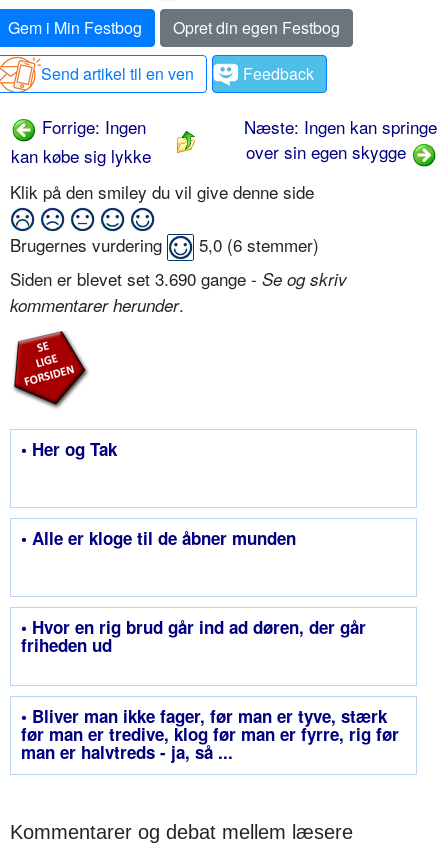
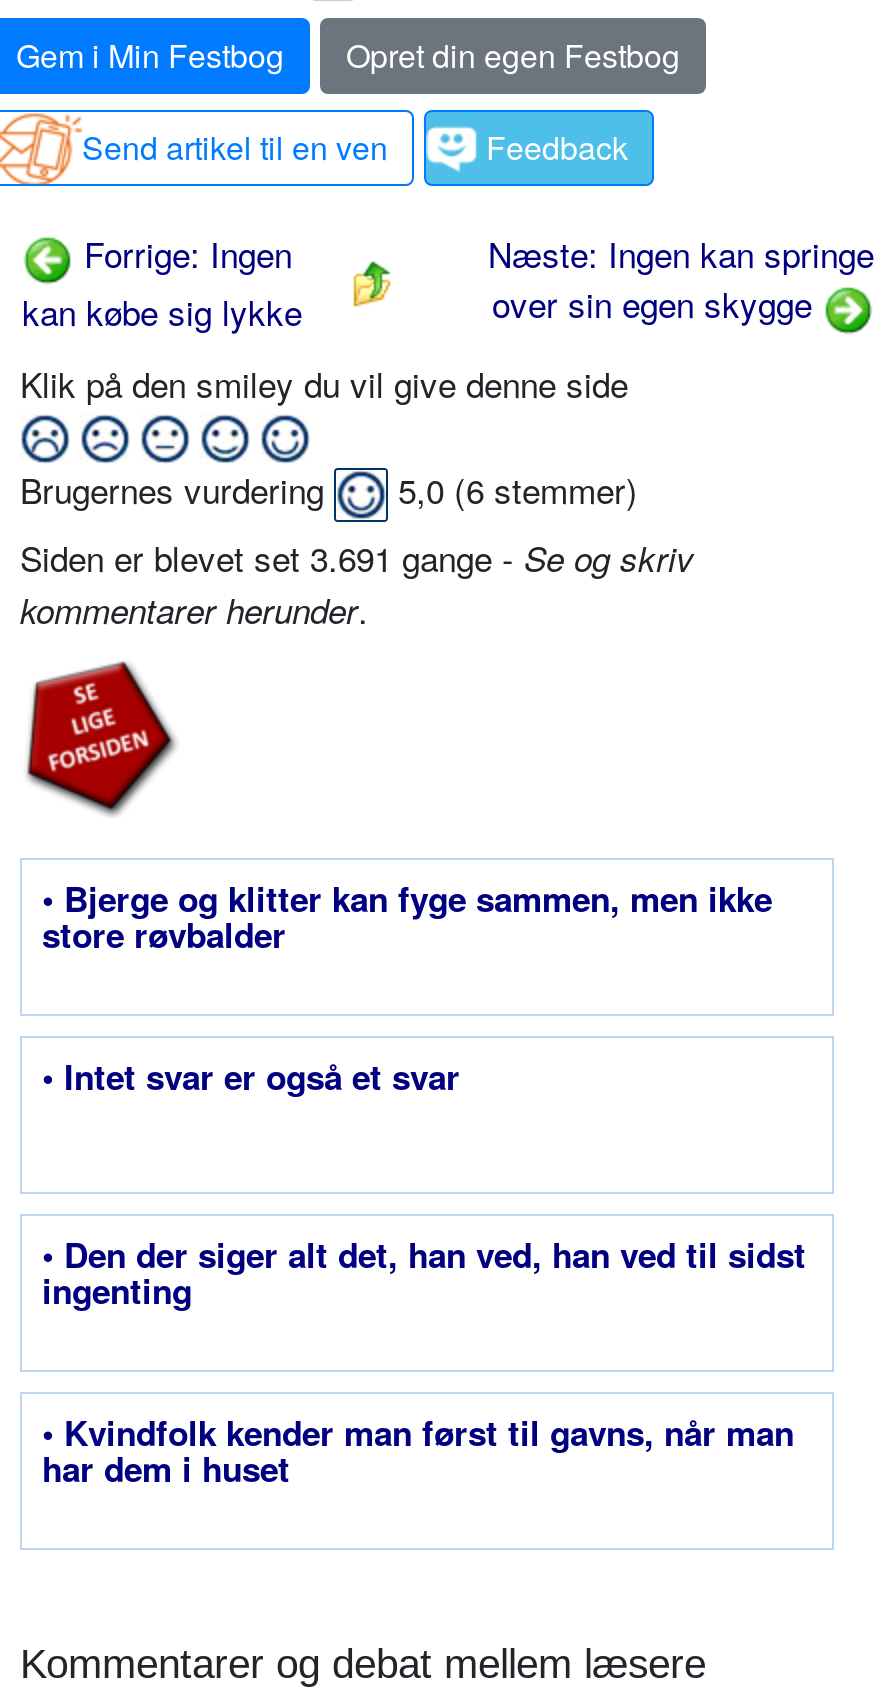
[10,266,347,291] Siden er blevet set 3.690 gange - Se og skriv -> [20,532,694,582] Siden er blevet set 3.691 gange - Se og skriv
[21,437,117,461] • Her og Tak -> [42,874,772,958] • Bjerge og klitter kan fyge sammen, men ikke | store røvbalder
[21,526,296,550] • Alle er kloge til de åbner munden -> [42,1052,460,1100] • Intet svar er også et svar
[21,615,366,657] • Hvor en rig brud går ind ad døren, der går | friheden ud -> [42,1230,806,1314] • Den der siger alt det, han ved, han ved til sidst | ingenting
[21,704,399,764] • Bliver man ikke fager, før man er tyve, stærk | før man er tredive, klog før man er fyrre, rig før | man er halvtreds - ja, så ... -> [42,1408,794,1492] • Kvindfolk kender man først til gavns, når man | har dem i huset

